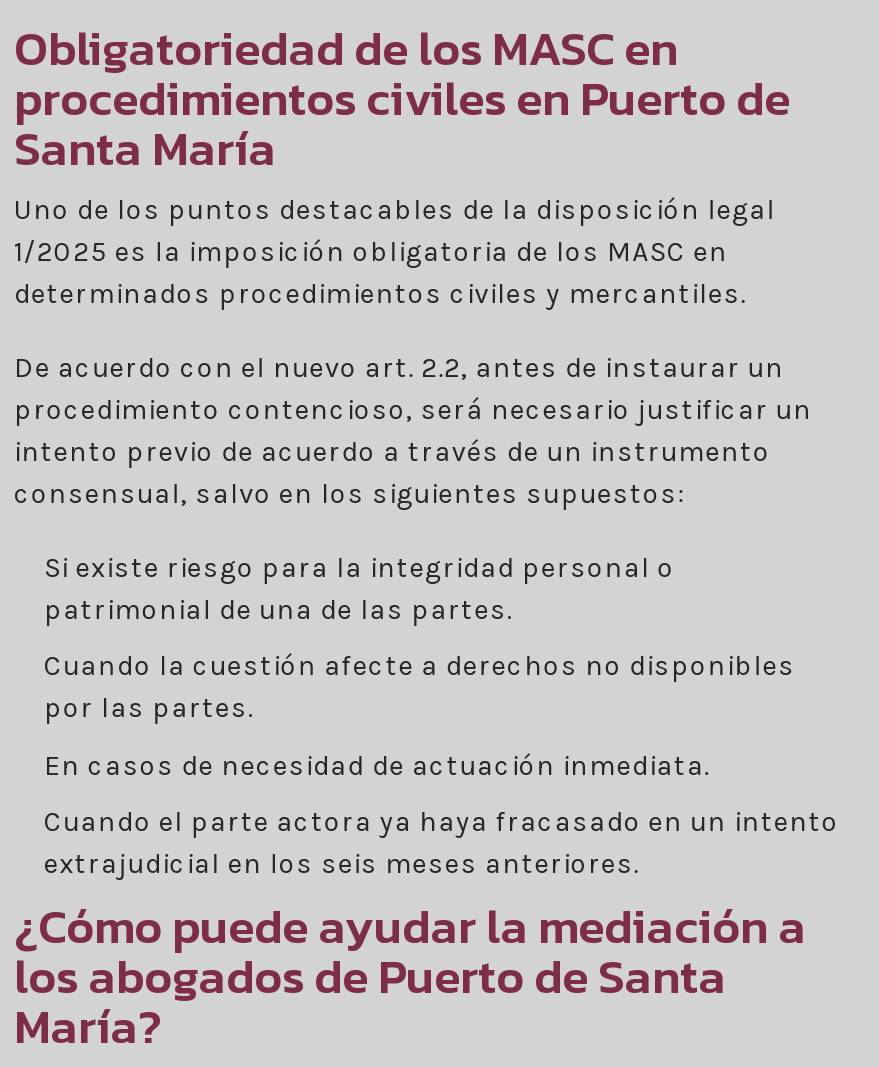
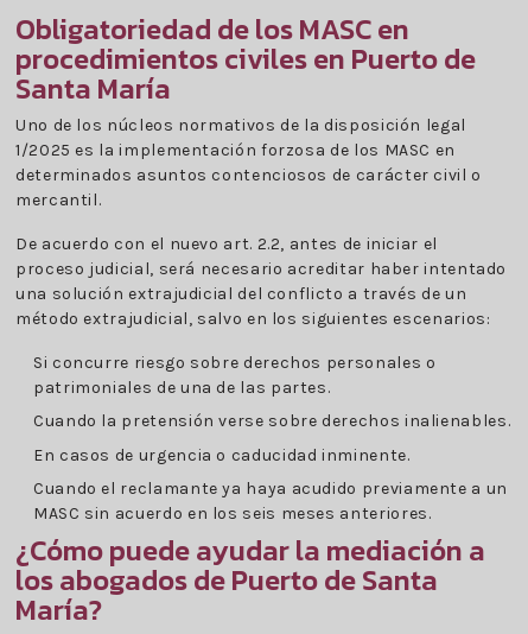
[14,193,776,311] Uno de los puntos destacables de la disposición legal | 1/2025 es la imposición obligatoria de los MASC en | determinados procedimientos civiles y mercantiles. -> [15,115,482,210] Uno de los núcleos normativos de la disposición legal | 1/2025 es la implementación forzosa de los MASC en | determinados asuntos contenciosos de carácter civil o | mercantil.
[14,351,812,511] De acuerdo con el nuevo art. 2.2, antes de instaurar un | procedimiento contencioso, será necesario justificar un | intento previo de acuerdo a través de un instrumento | consensual, salvo en los siguientes supuestos: -> [15,234,507,329] De acuerdo con el nuevo art. 2.2, antes de iniciar el | proceso judicial, será necesario acreditar haber intentado | una solución extrajudicial del conflicto a través de un | método extrajudicial, salvo en los siguientes escenarios:
[44,551,675,627] Si existe riesgo para la integridad personal o | patrimonial de una de las partes. -> [33,353,436,398] Si concurre riesgo sobre derechos personales o | patrimoniales de una de las partes.
[44,650,795,726] Cuando la cuestión afecte a derechos no disponibles | por las partes. -> [33,411,510,432] Cuando la pretensión verse sobre derechos inalienables.
[44,749,710,783] En casos de necesidad de actuación inmediata. -> [33,445,410,465] En casos de urgencia o caducidad inminente.
[44,806,839,882] Cuando el parte actora ya haya fracasado en un intento | extrajudicial en los seis meses anteriores. -> [33,479,508,524] Cuando el reclamante ya haya acudido previamente a un | MASC sin acuerdo en los seis meses anteriores.

